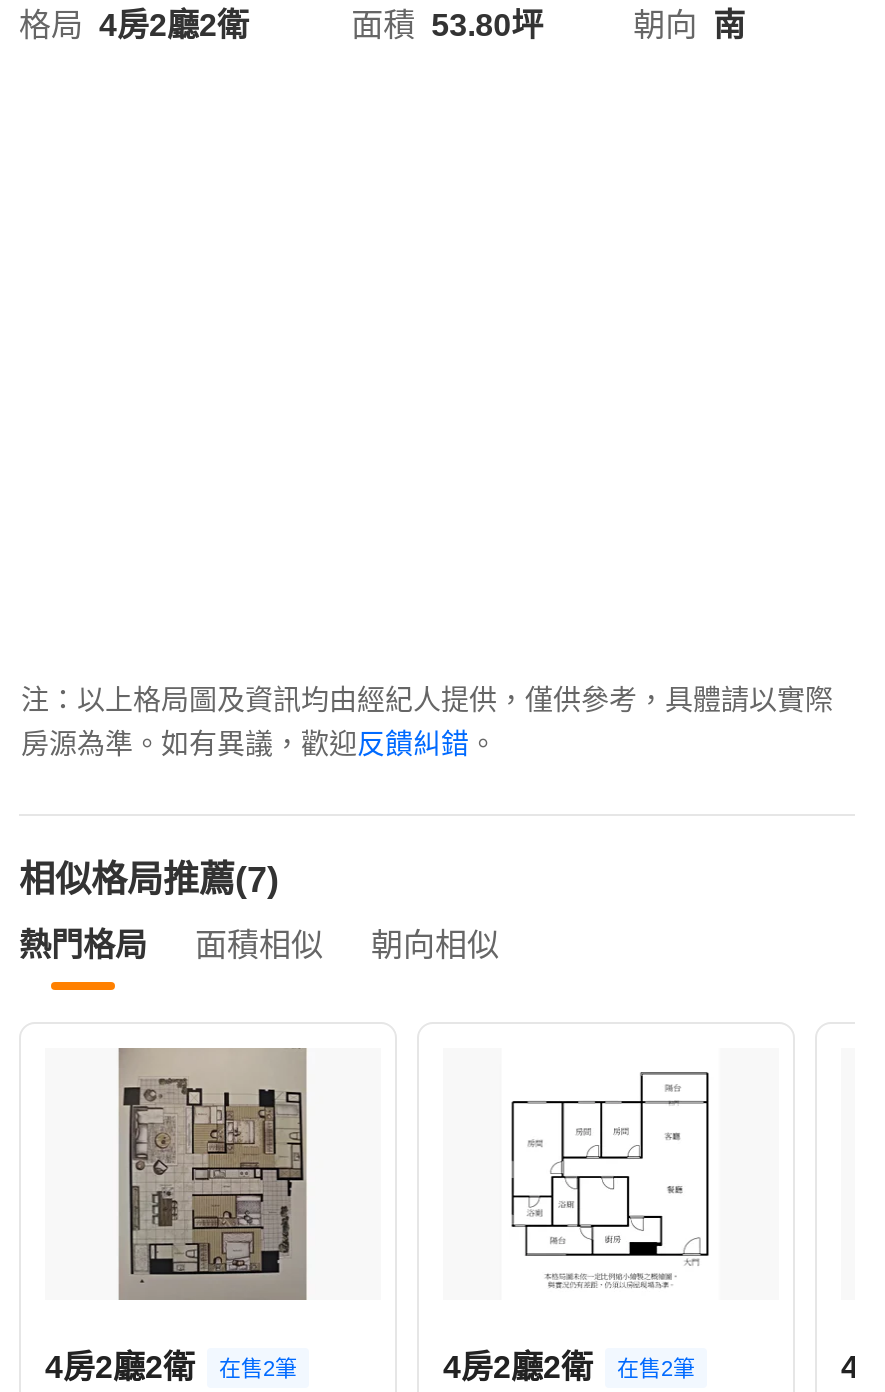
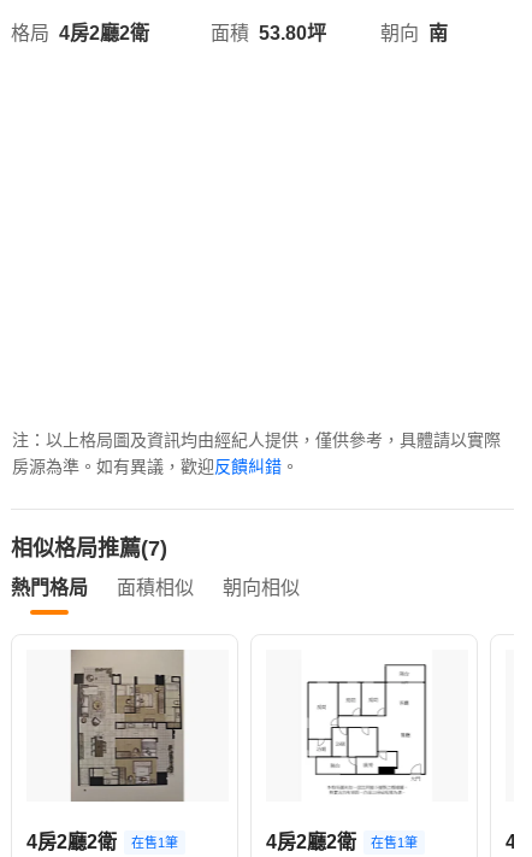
[45,1350,297,1384] 4房2廳2衛 在售2筆 -> [26,832,178,852] 4房2廳2衛 在售1筆
[443,1350,695,1384] 4房2廳2衛 在售2筆 -> [266,832,418,852] 4房2廳2衛 在售1筆

